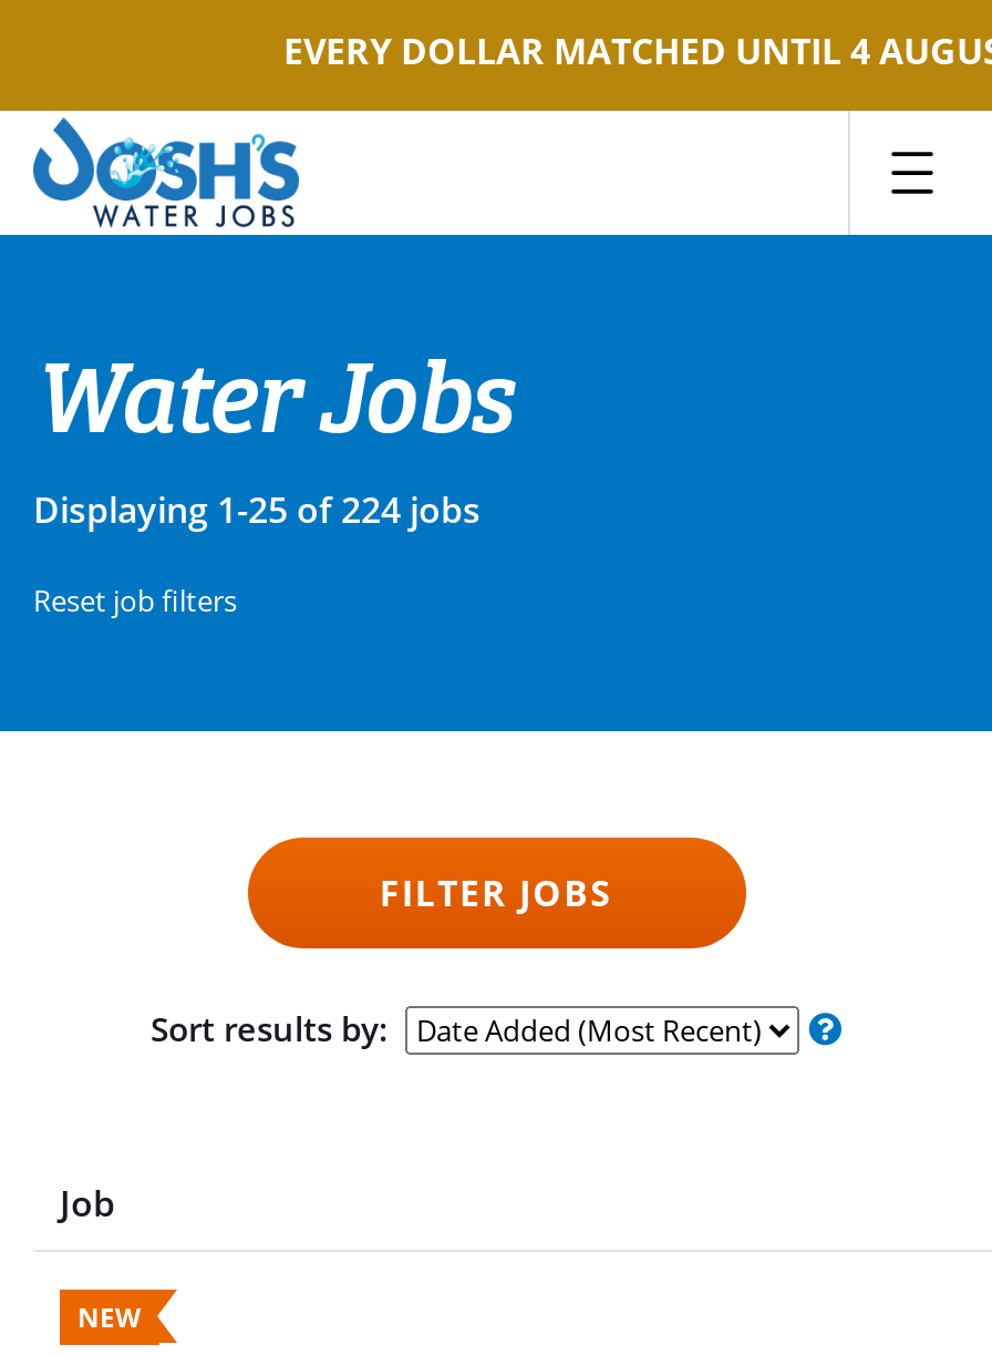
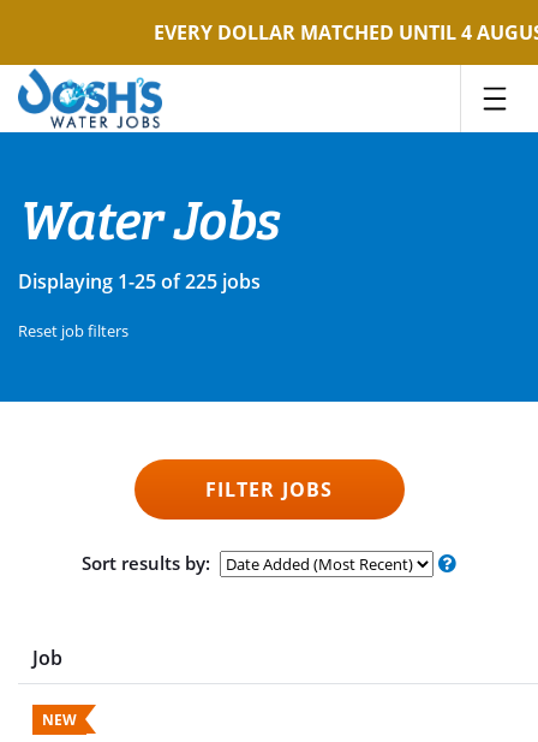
[33,485,480,534] Displaying 1-25 of 224 jobs -> [18,268,261,295] Displaying 1-25 of 225 jobs

